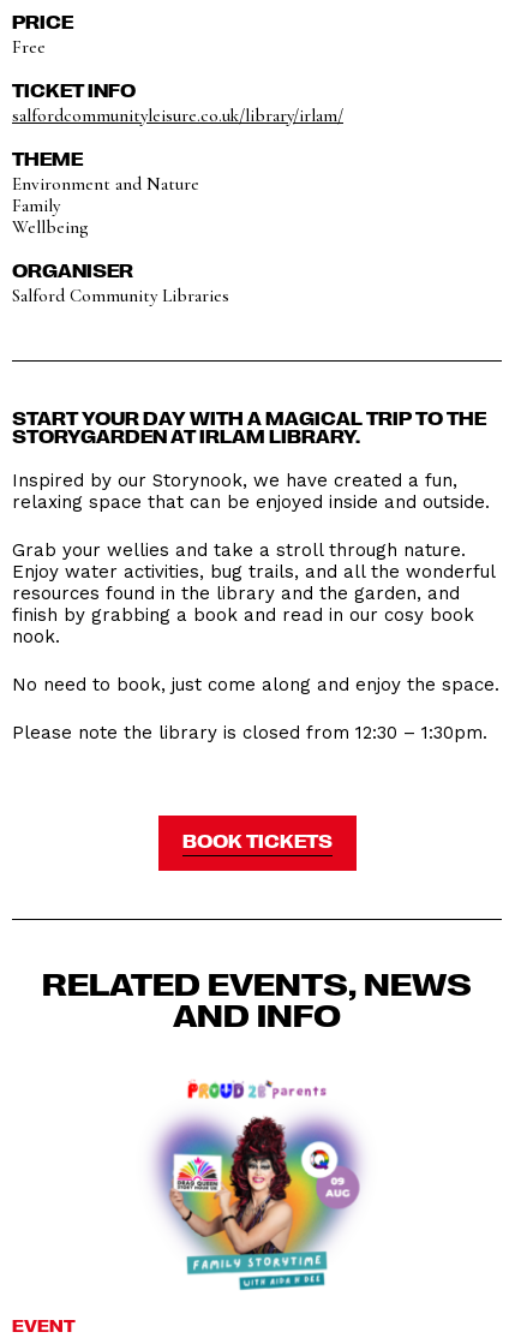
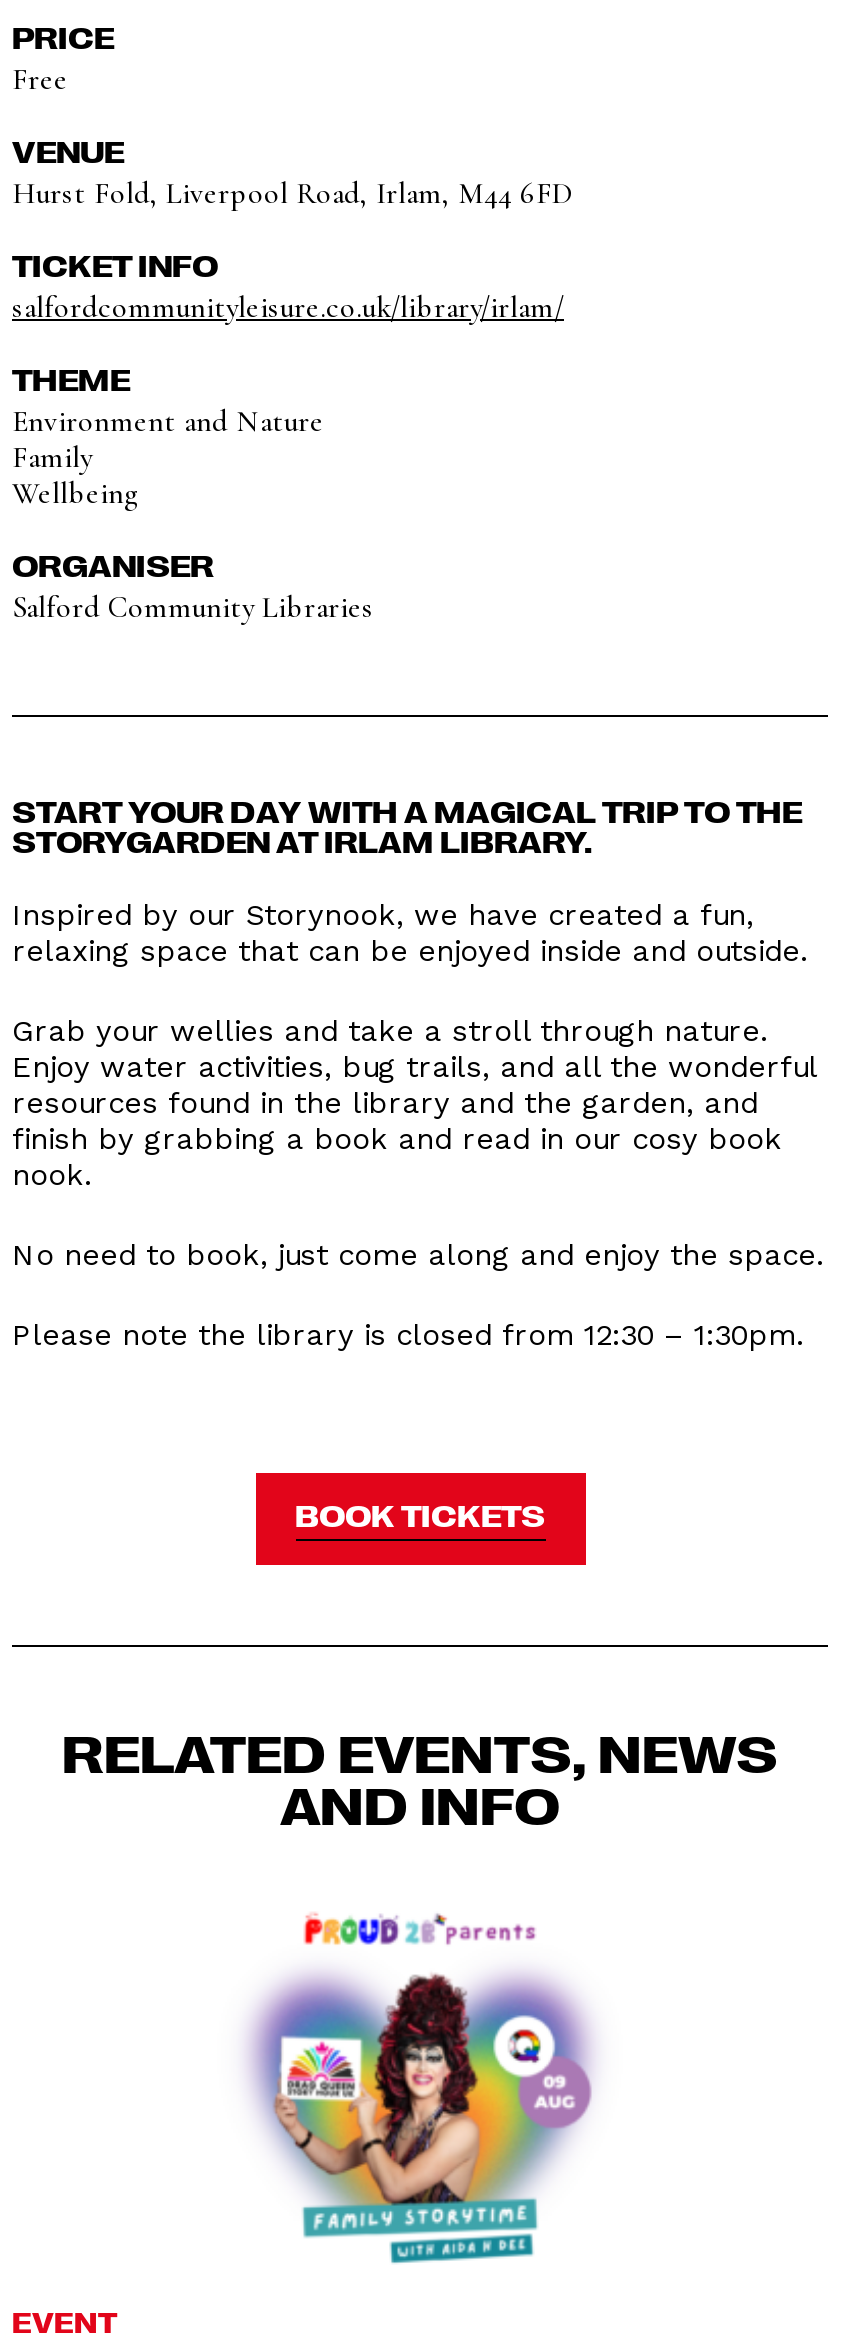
none -> [12,133,574,211] VENUE | Hurst Fold, Liverpool Road, Irlam, M44 6FD

